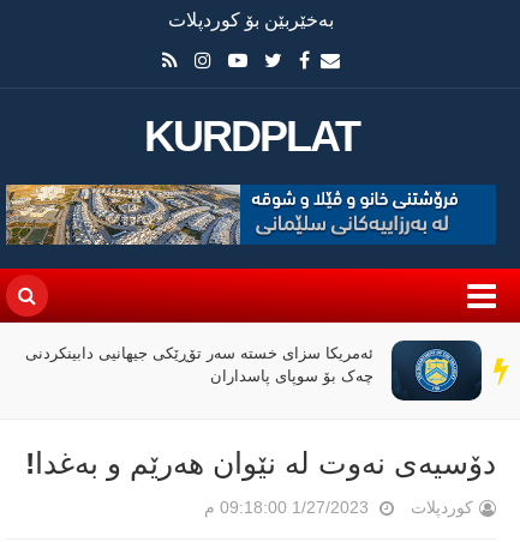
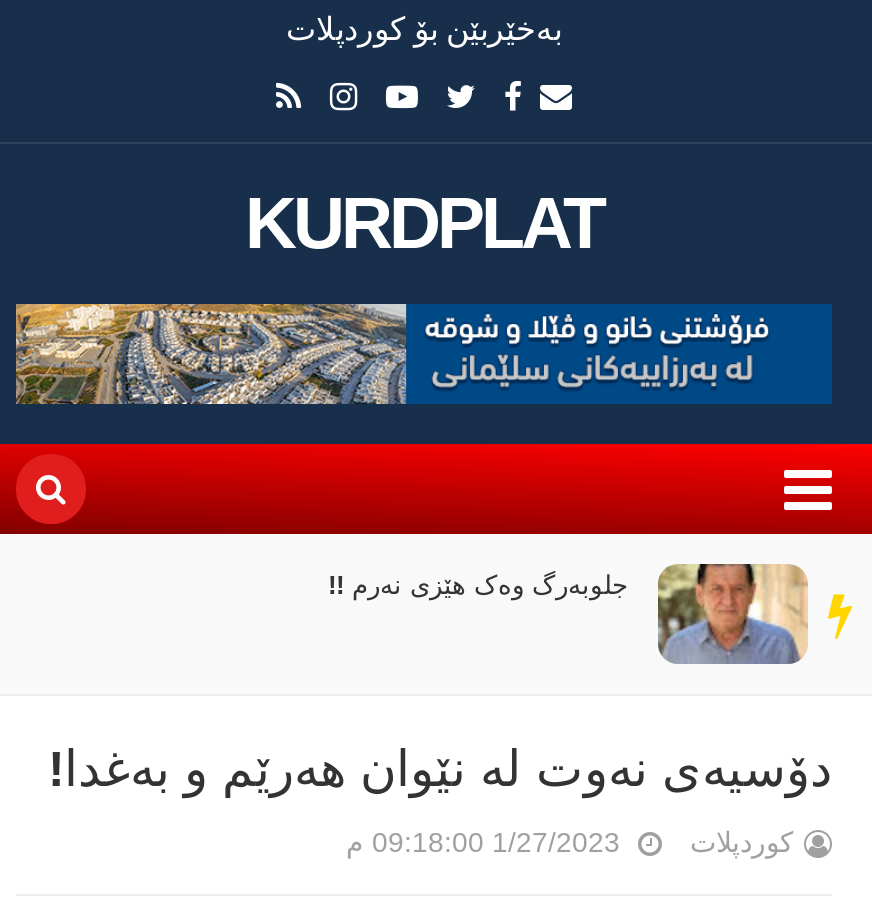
[25,339,483,401] [image] | ئەمریکا سزای خستە سەر تۆڕێکی جیهانیی دابینکردنی | چەک بۆ سوپای پاسداران -> [328,562,808,662] [image] | جلوبەرگ وەک هێزی نەرم !!

